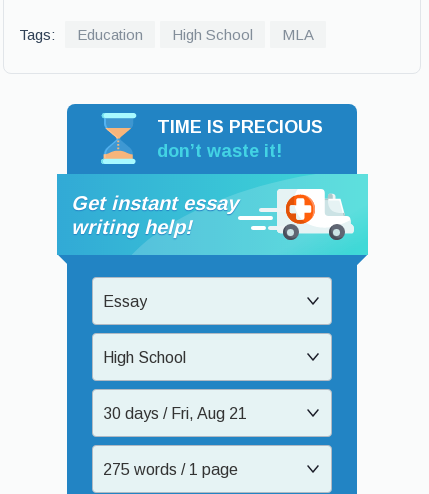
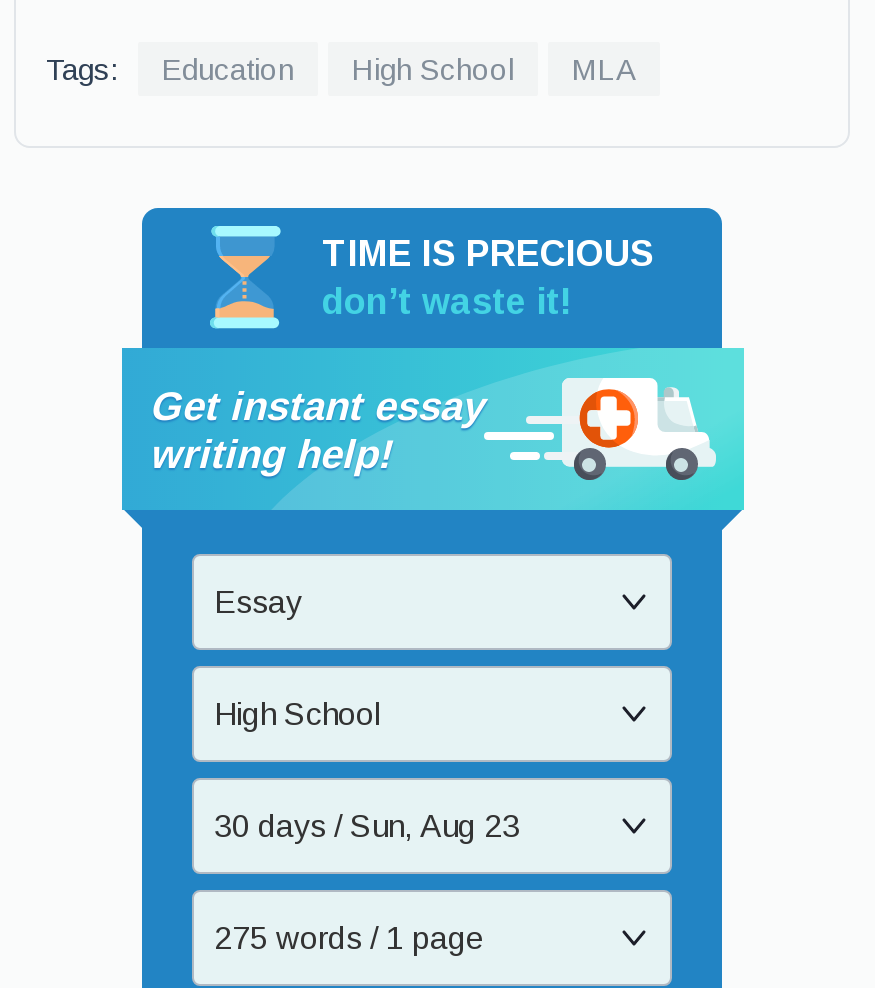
[103,404,247,421] 30 days / Fri, Aug 21 -> [214,809,520,843] 30 days / Sun, Aug 23

